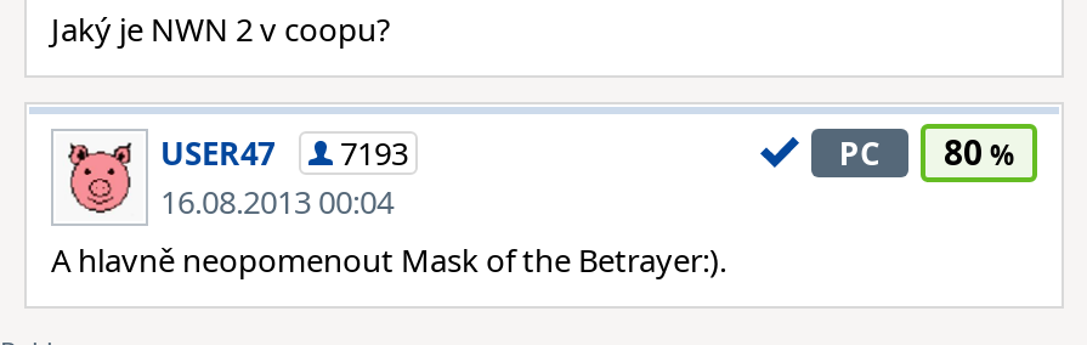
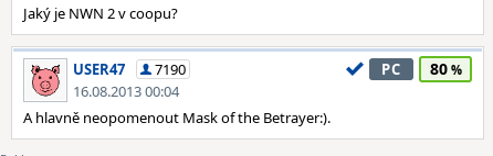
[160,131,408,175] USER47 7193 -> [73,59,186,79] USER47 7190

